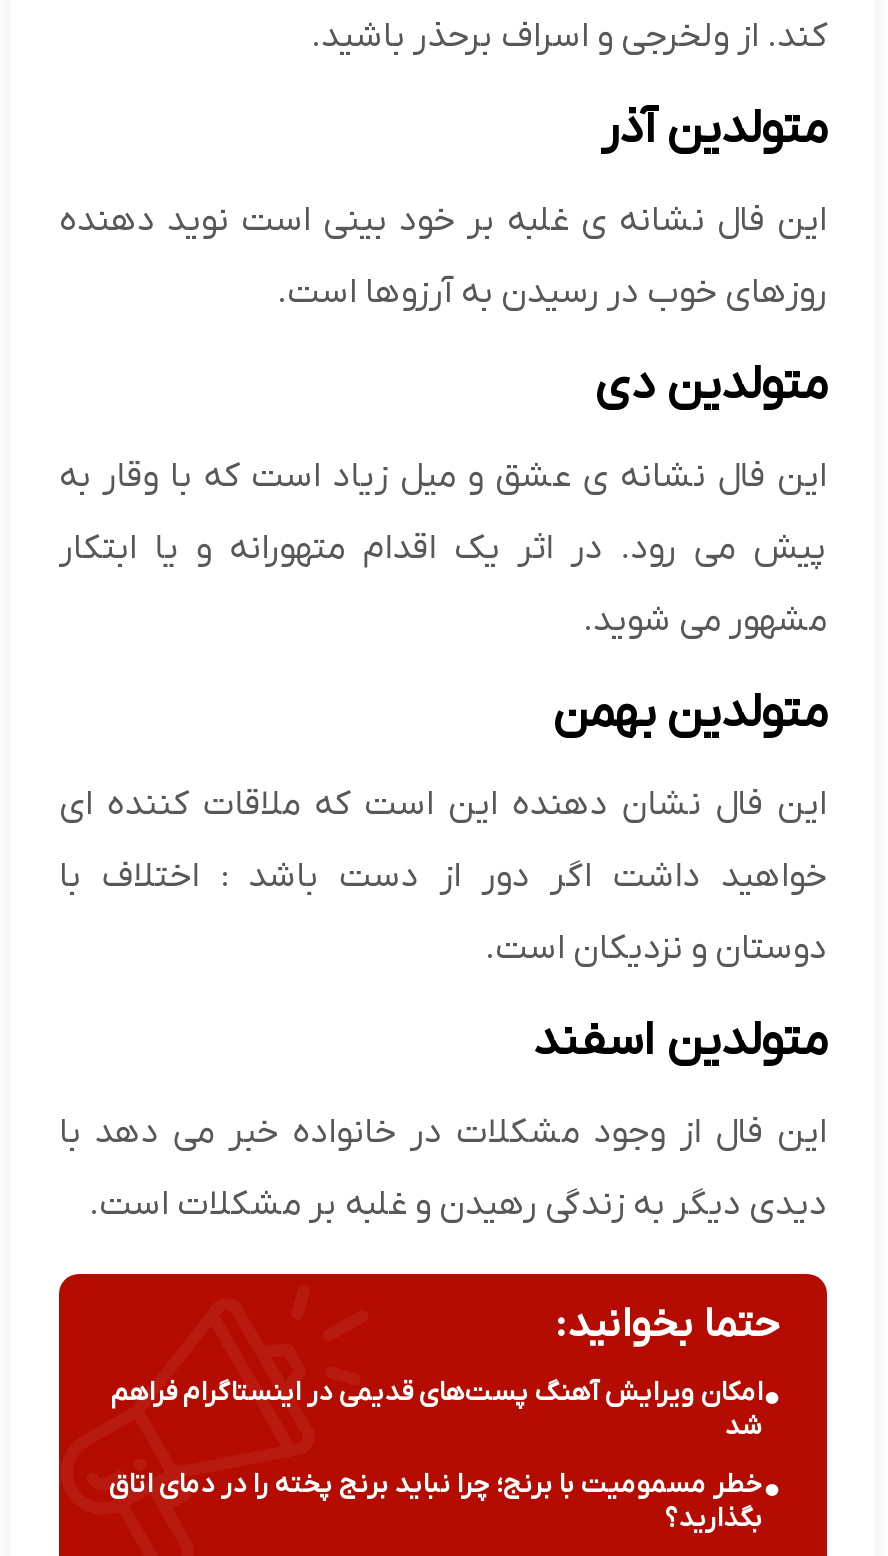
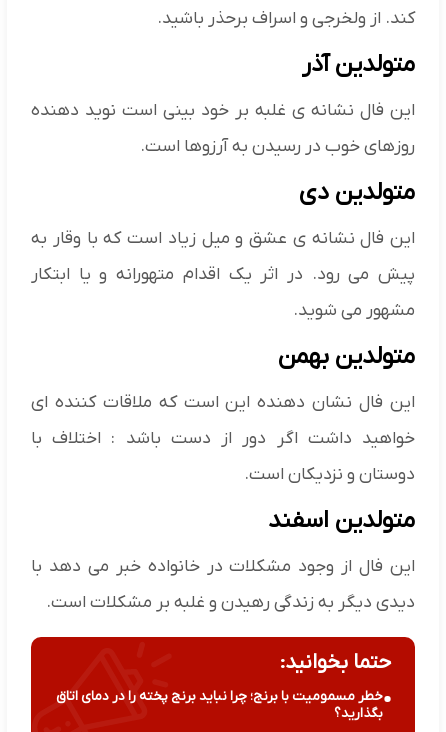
[111,1377,763,1445] امکان ویرایش آهنگ پست‌های قدیمی در اینستاگرام فراهم | شد -> none

